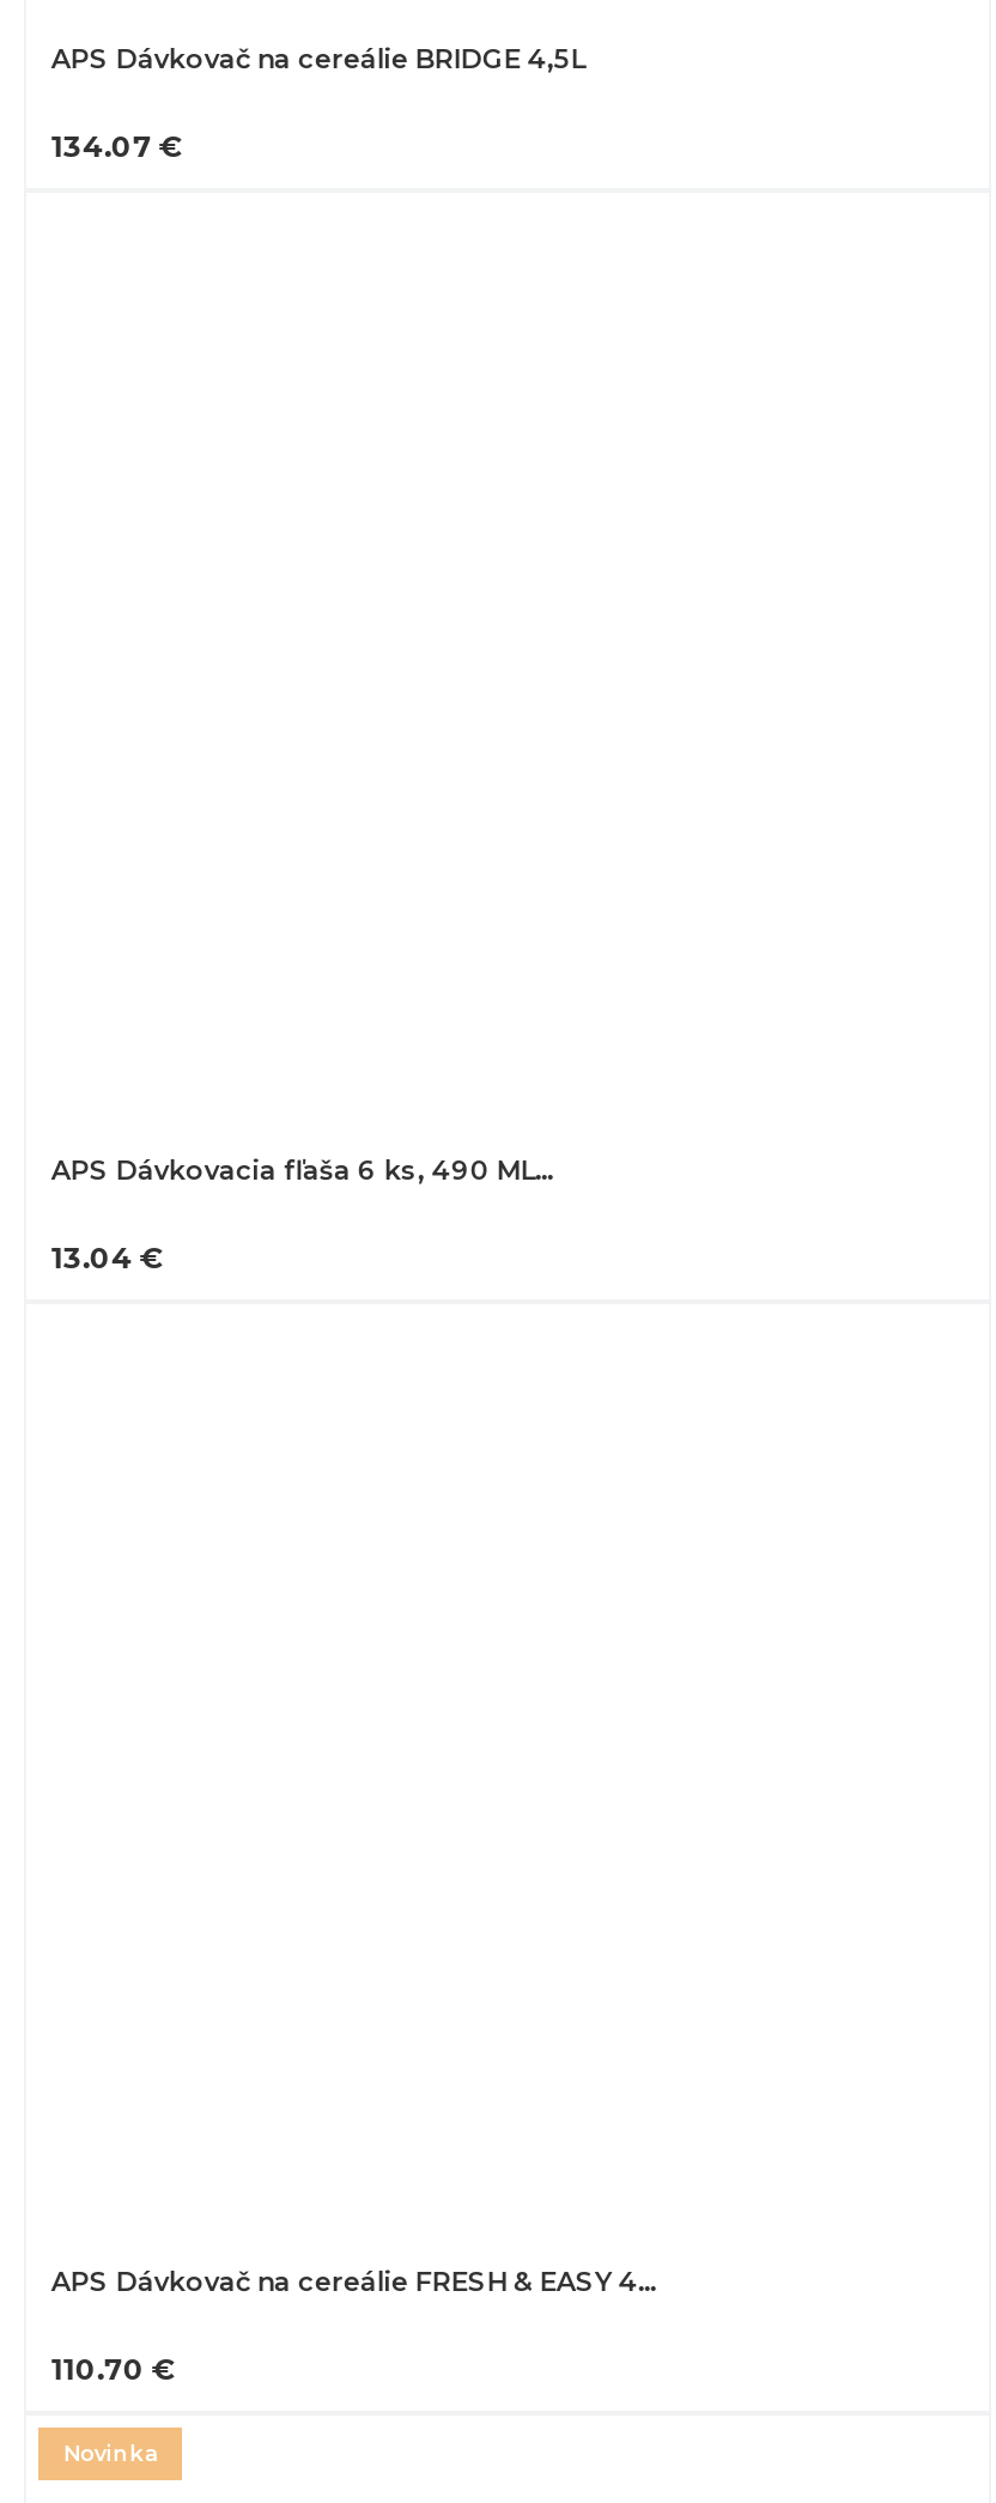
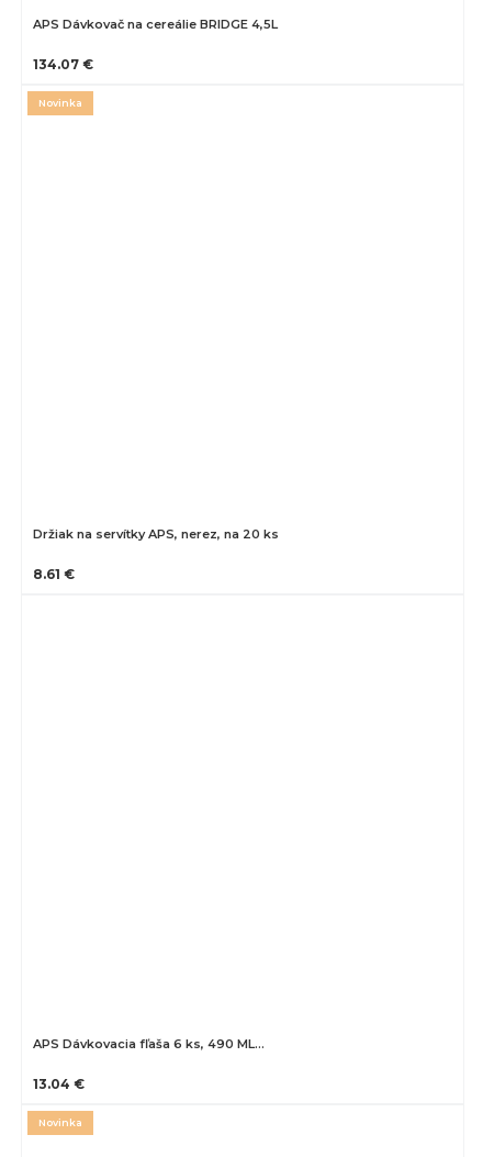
none -> [33,526,279,582] Držiak na servítky APS, nerez, na 20 ks | 8.61 €
none -> [39,96,83,108] Novinka
moved [51,1153,556,1274] -> [33,1036,265,1092]: APS Dávkovacia fľaša 6 ks, 490 ML… | 13.04 €
[51,2264,659,2386] APS Dávkovač na cereálie FRESH & EASY 4… | 110.70 € -> none

